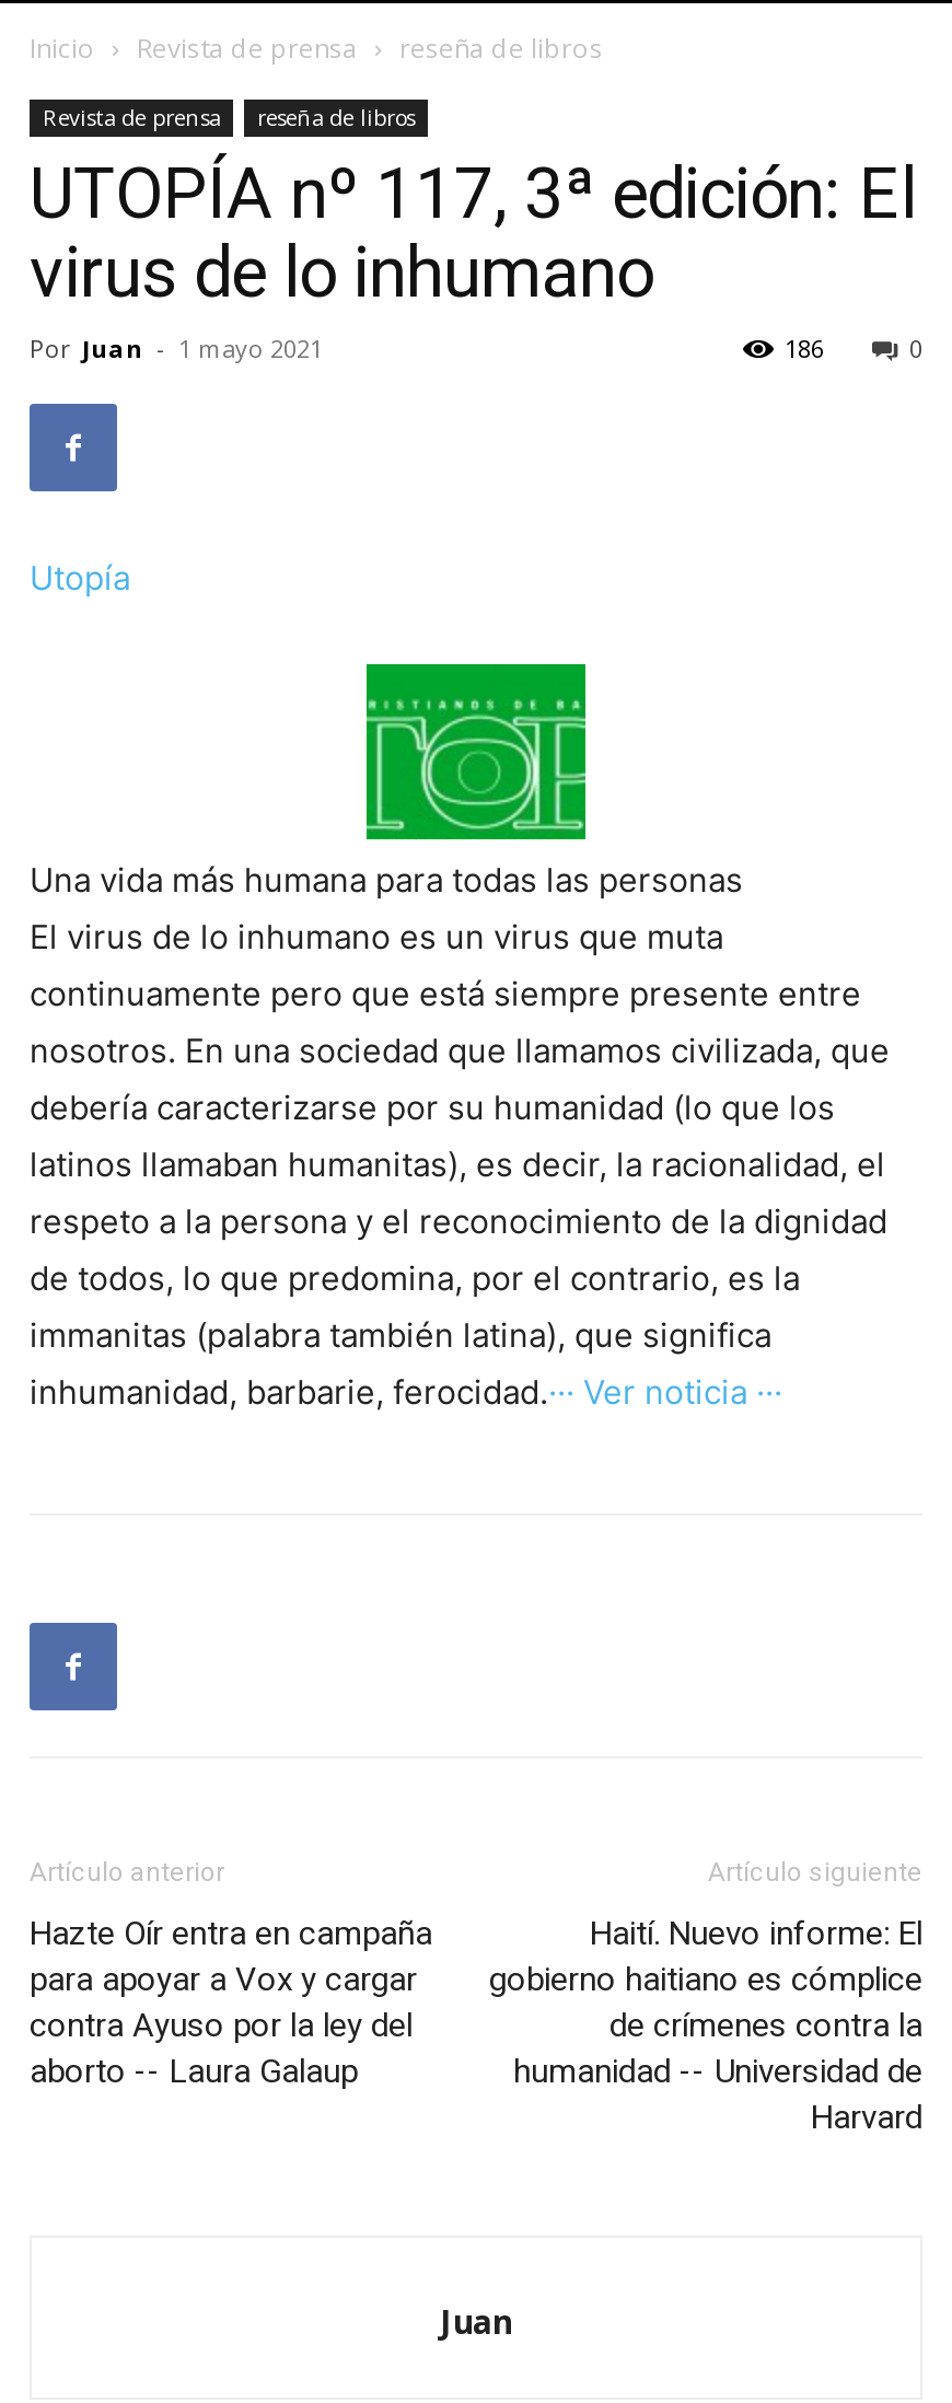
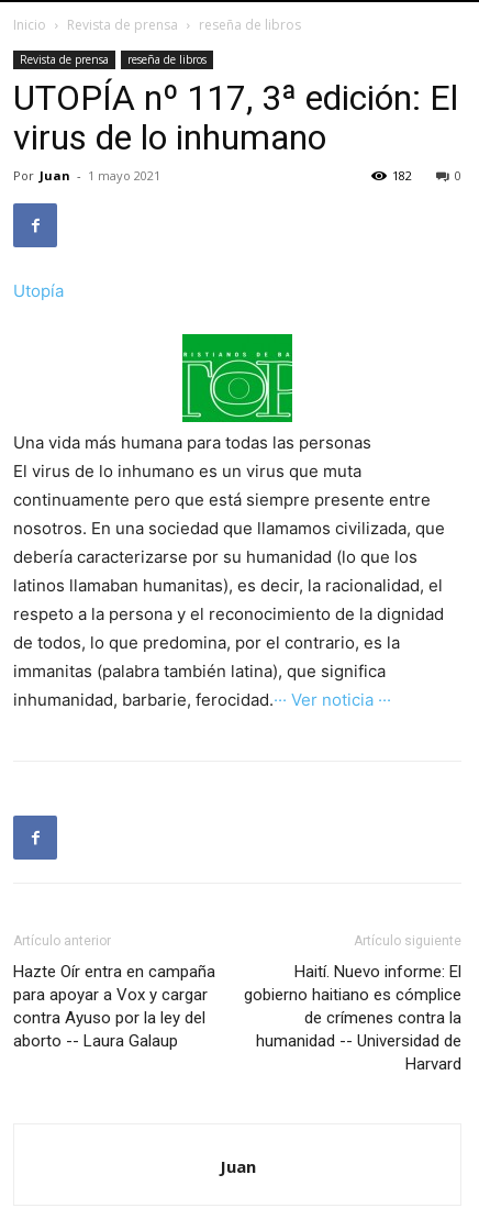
[785,333,824,365] 186 -> [392,168,412,184] 182

